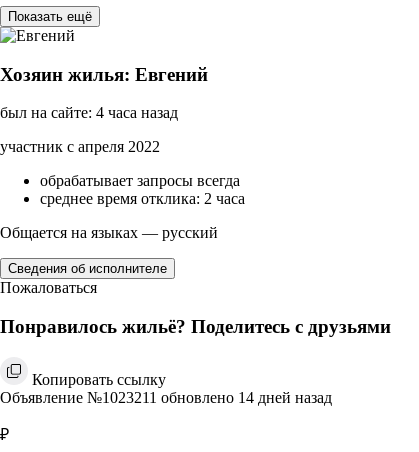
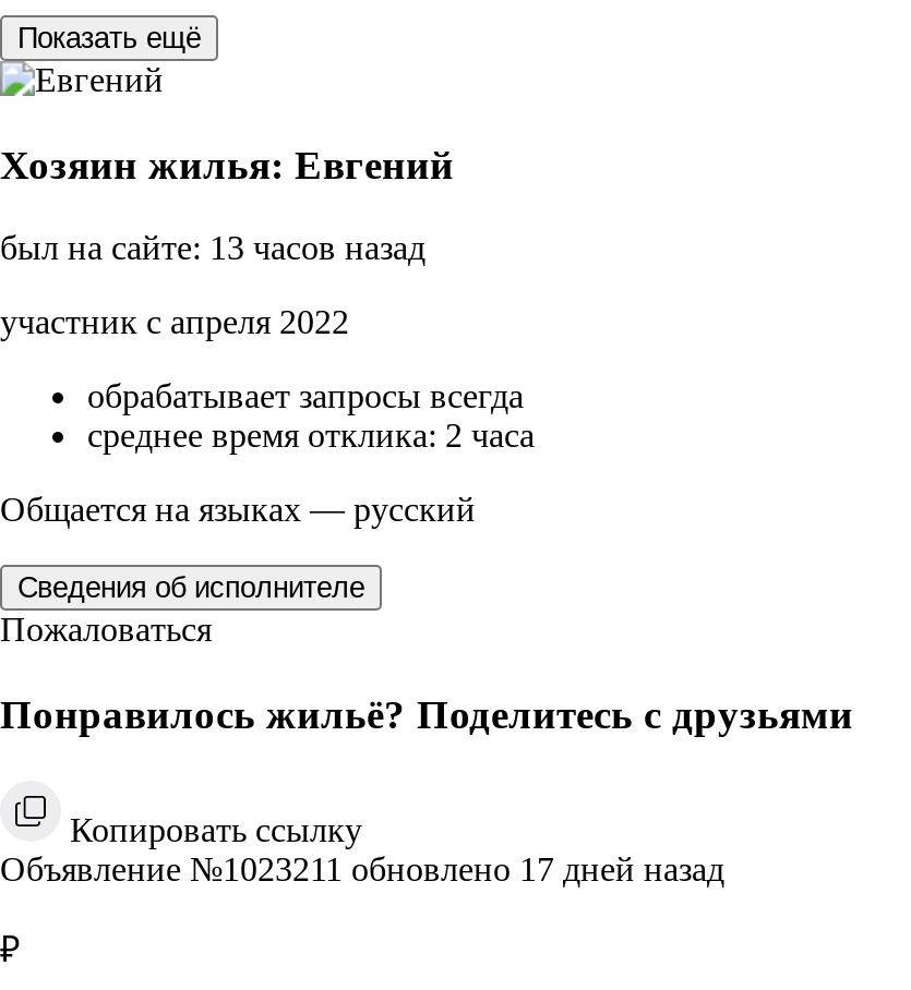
[0,104,178,121] был на сайте: 4 часа назад -> [0,230,425,267] был на сайте: 13 часов назад
[0,389,332,406] Объявление №1023211 обновлено 14 дней назад -> [0,850,724,887] Объявление №1023211 обновлено 17 дней назад

